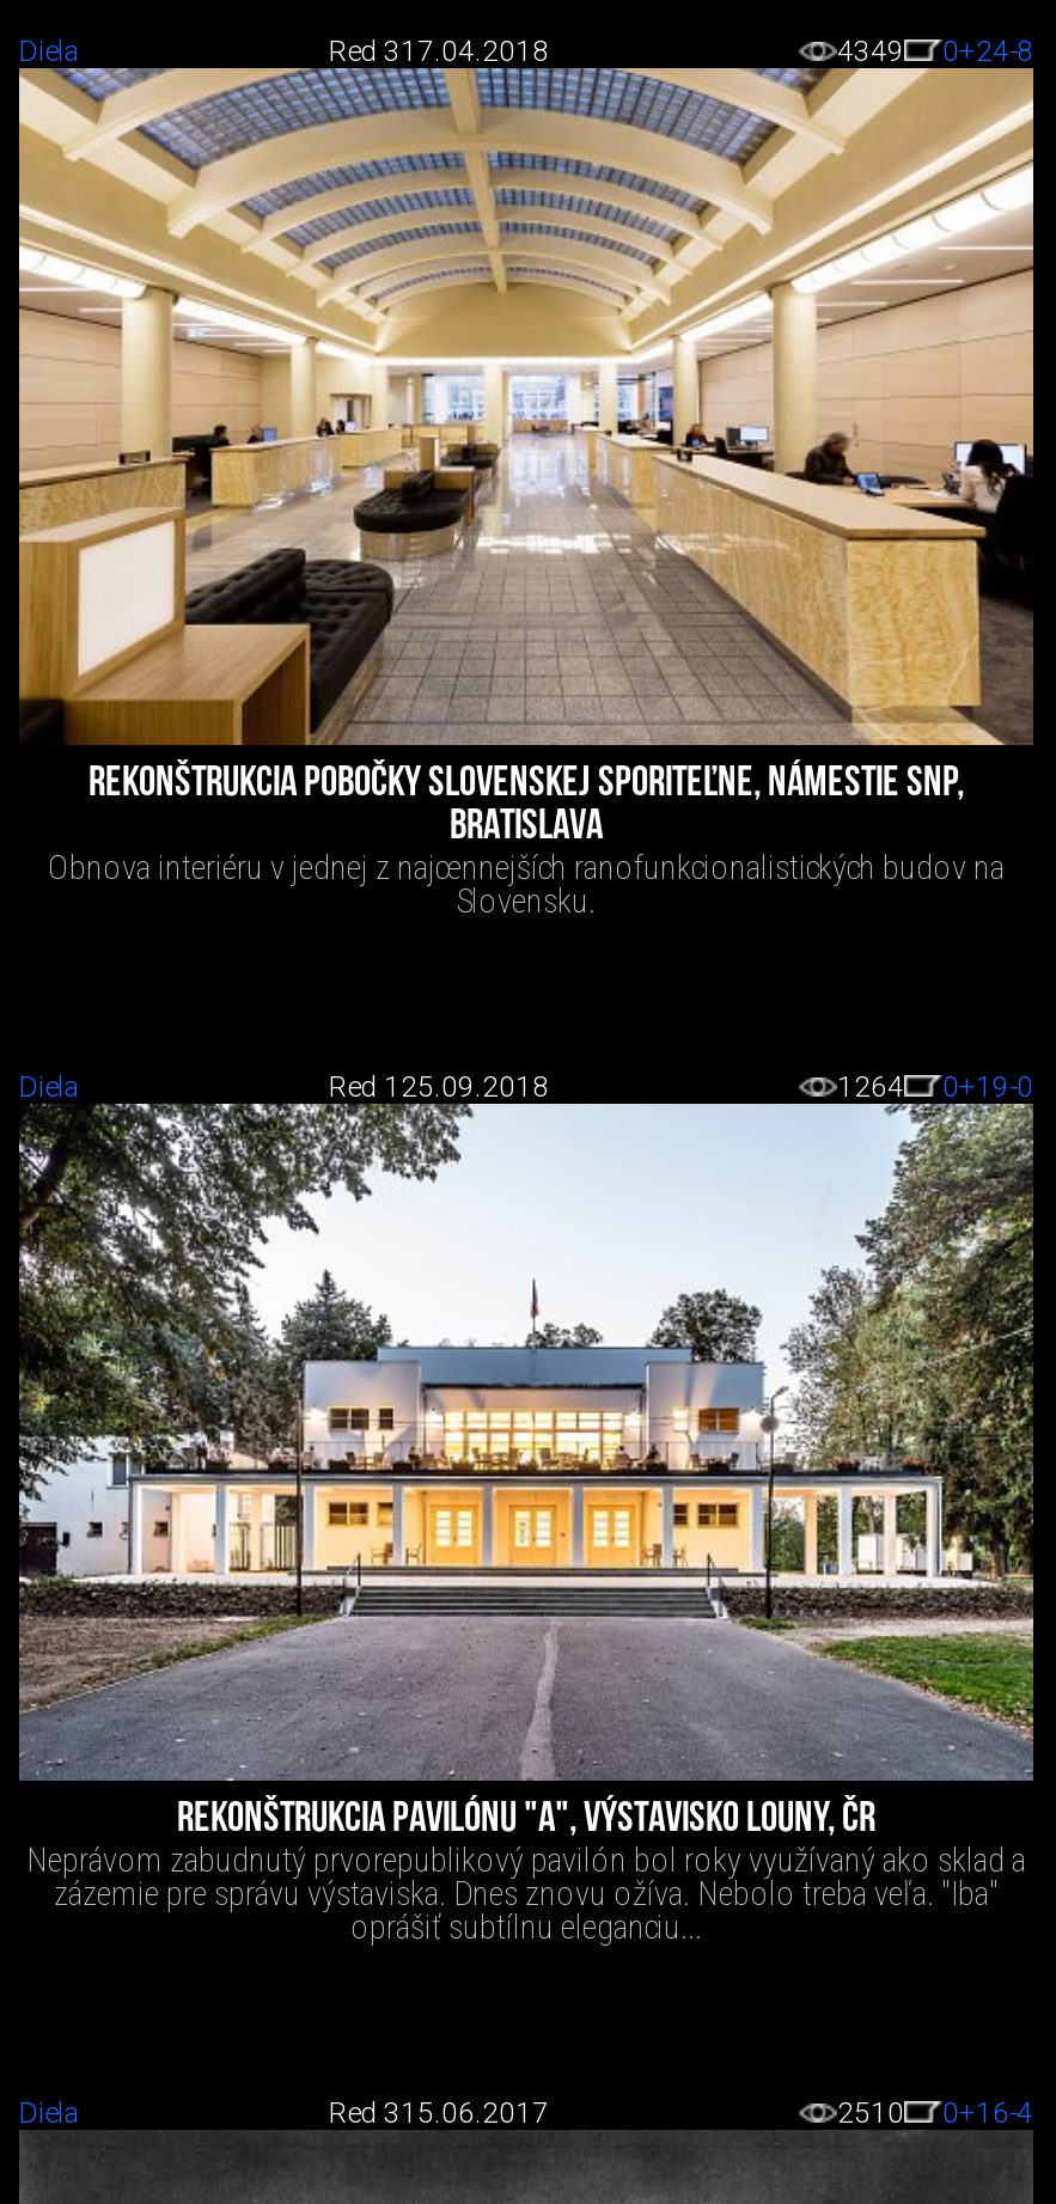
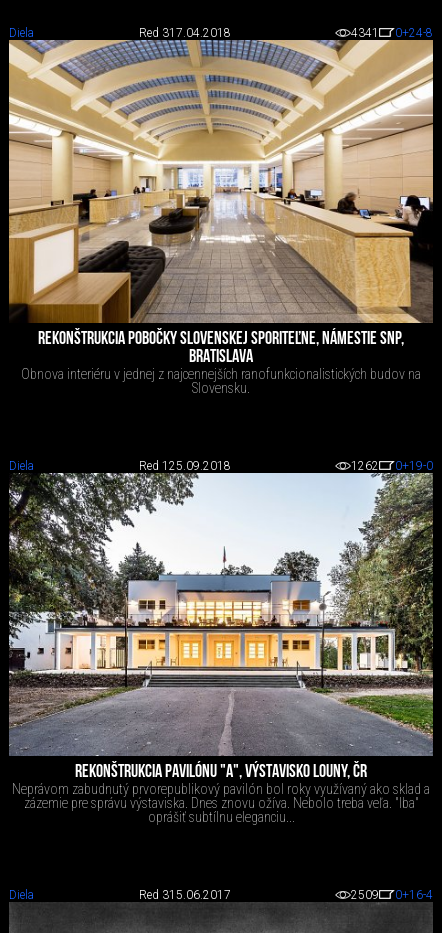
[837,35,1033,68] 4349 0+24-8 -> [351,26,433,40] 4341 0+24-8
[837,1071,1033,1105] 1264 0+19-0 -> [351,459,433,473] 1262 0+19-0
[837,2096,1033,2129] 2510 0+16-4 -> [351,888,433,902] 2509 0+16-4

